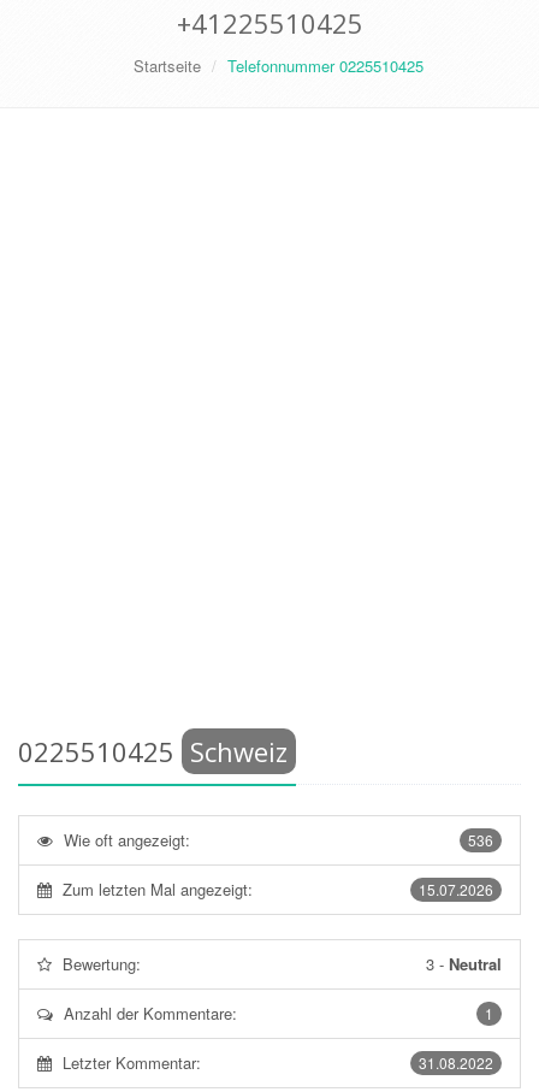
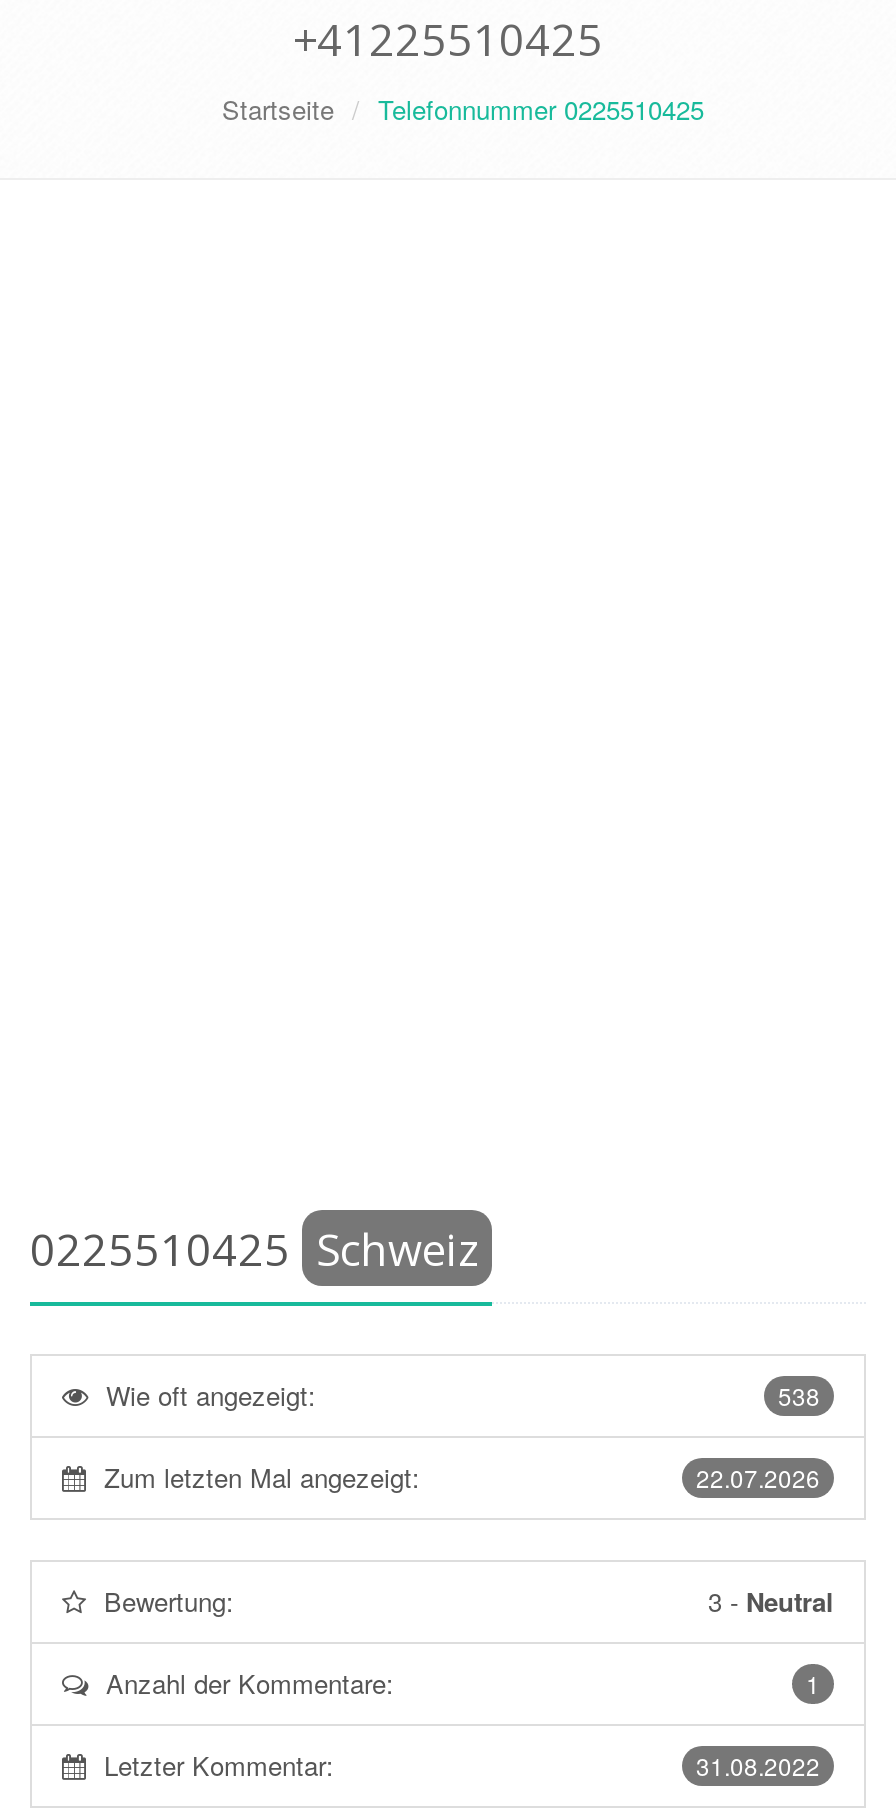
[468,830,493,850] 536 -> [778,1378,820,1412] 538
[419,879,493,899] 15.07.2026 -> [696,1460,820,1494] 22.07.2026

